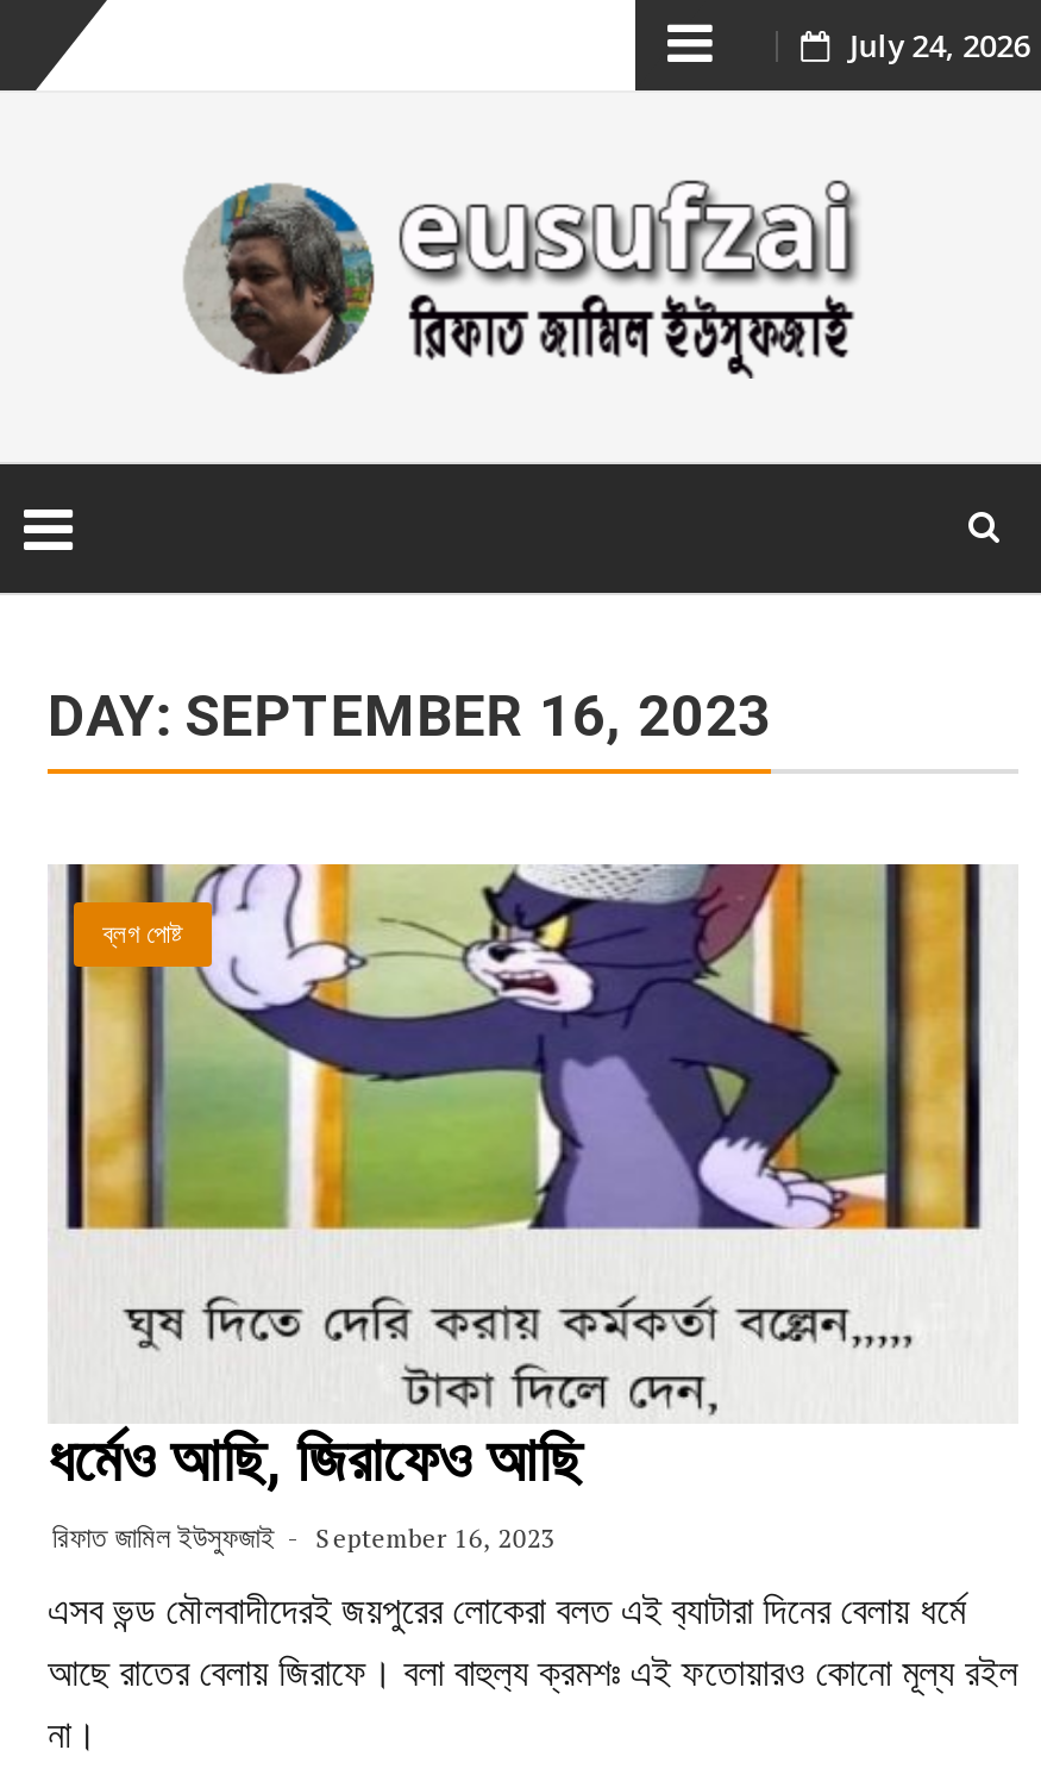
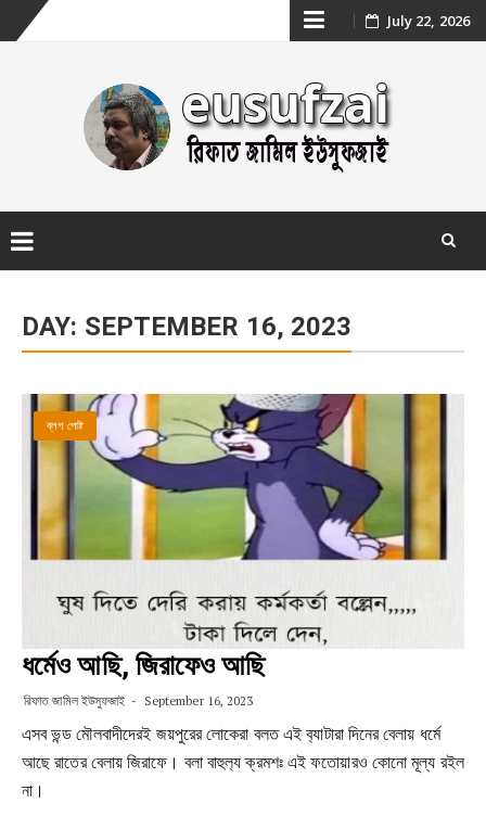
[849,24,1030,67] July 24, 2026 -> [387,11,470,30] July 22, 2026

